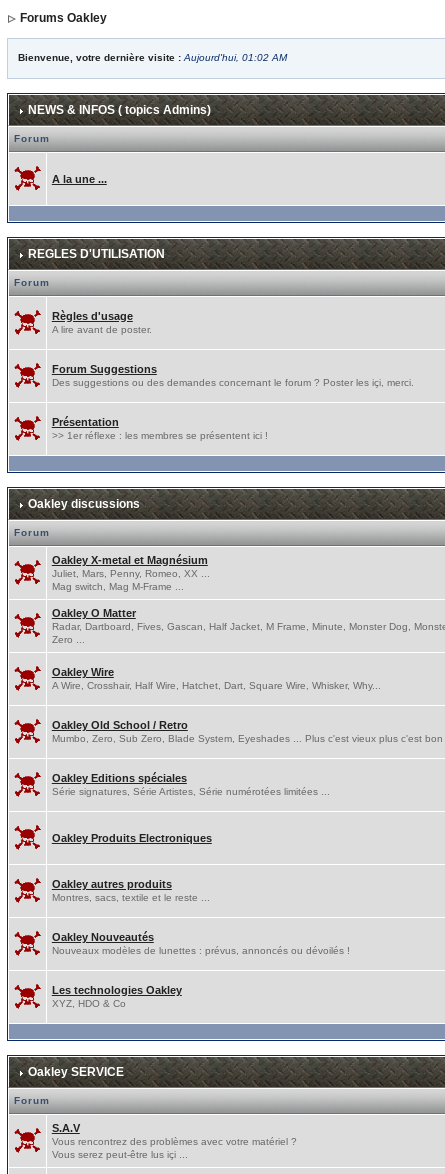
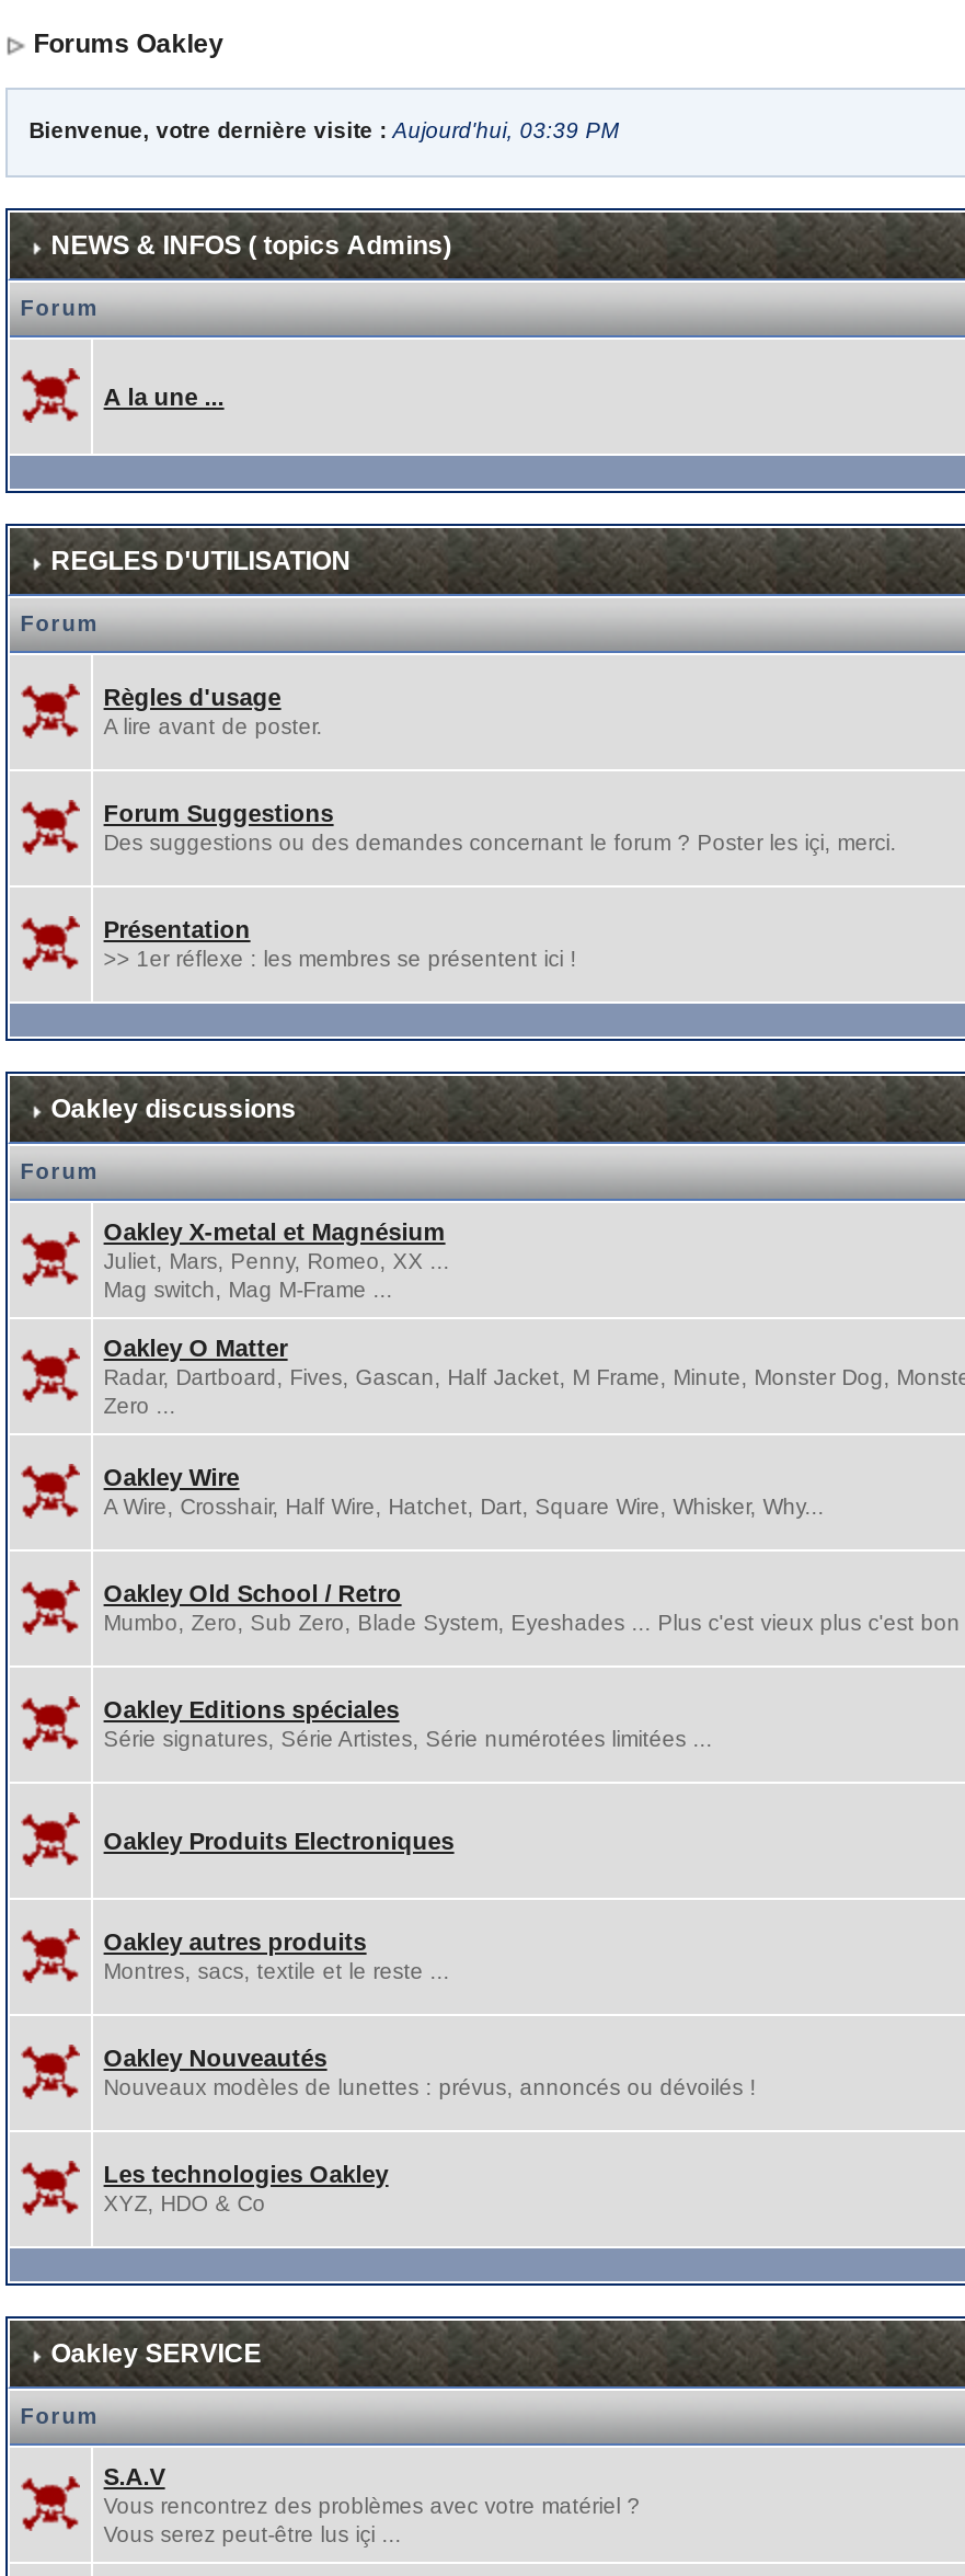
[18,52,287,63] Bienvenue, votre dernière visite : Aujourd'hui, 01:02 AM -> [29,118,618,142] Bienvenue, votre dernière visite : Aujourd'hui, 03:39 PM

